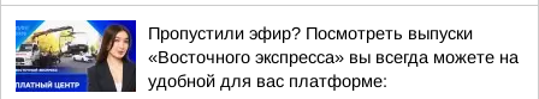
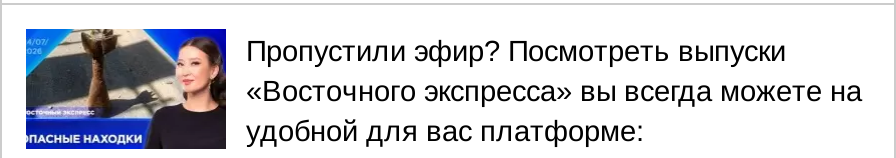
[16,20,137,92] [image] -> [26,27,228,149] [image]

